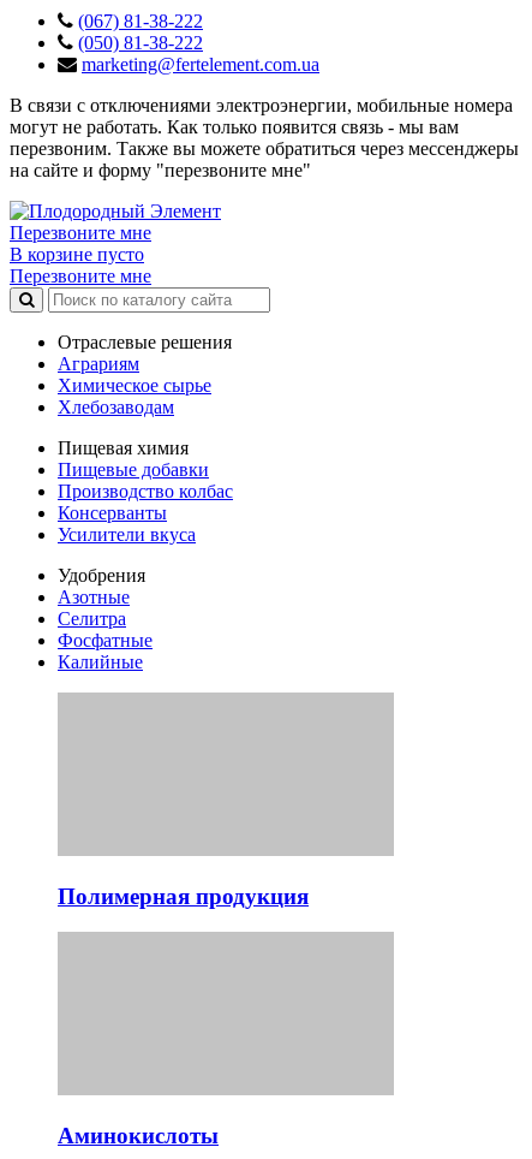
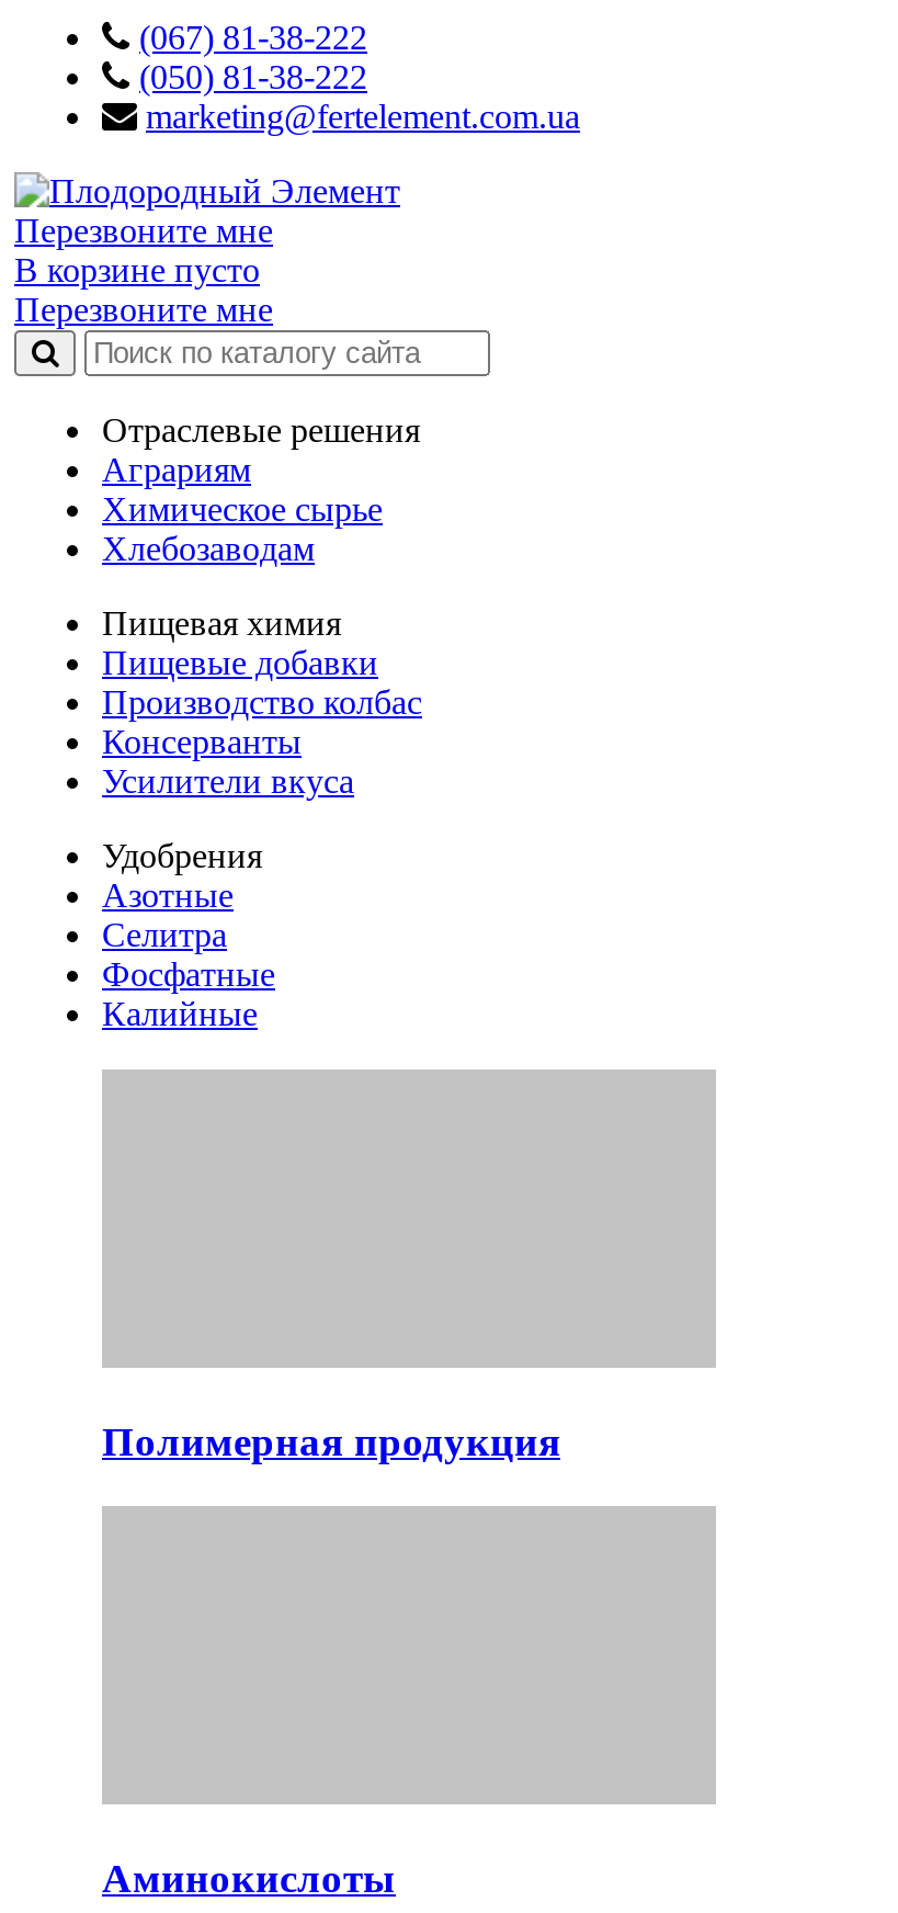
[10,95,519,180] В связи с отключениями электроэнергии, мобильные номера | могут не работать. Как только появится связь - мы вам | перезвоним. Также вы можете обратиться через мессенджеры | на сайте и форму "перезвоните мне" -> none

